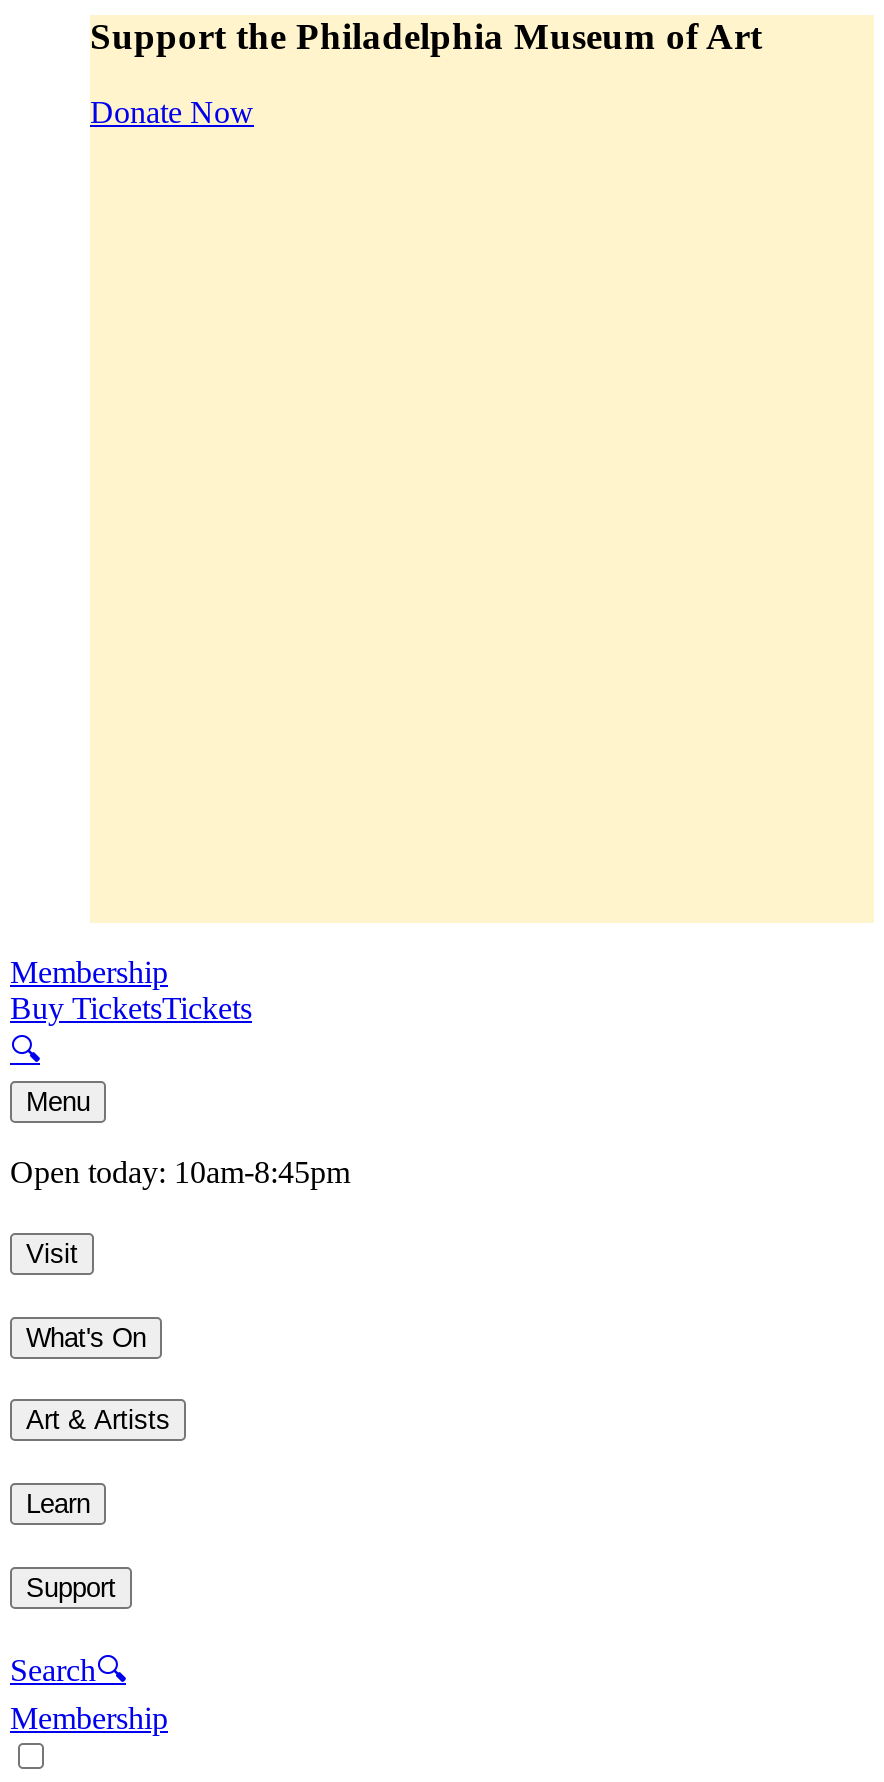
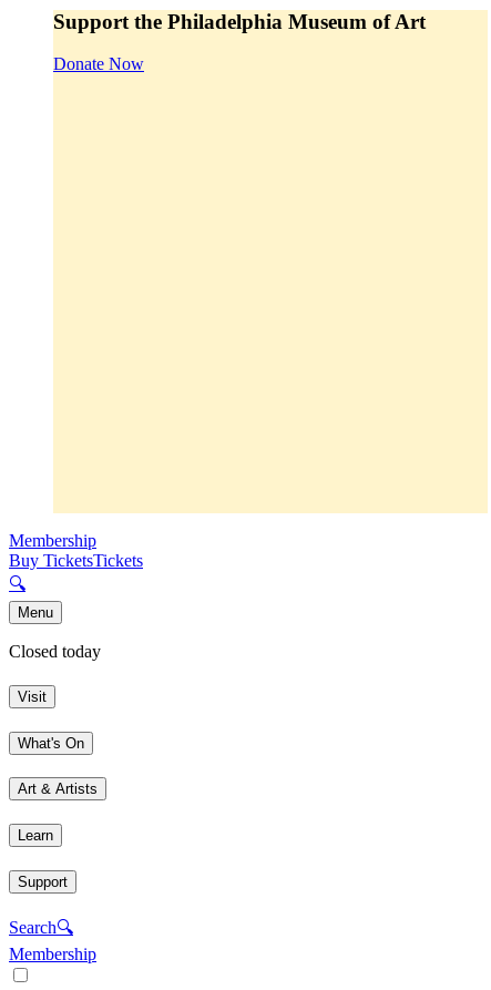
[10,1156,350,1190] Open today: 10am-8:45pm -> [9,642,101,661] Closed today

